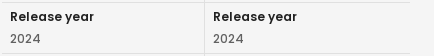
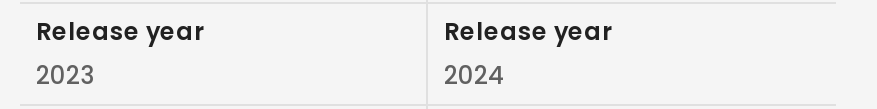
[10,30,41,47] 2024 -> [36,58,94,92] 2023

